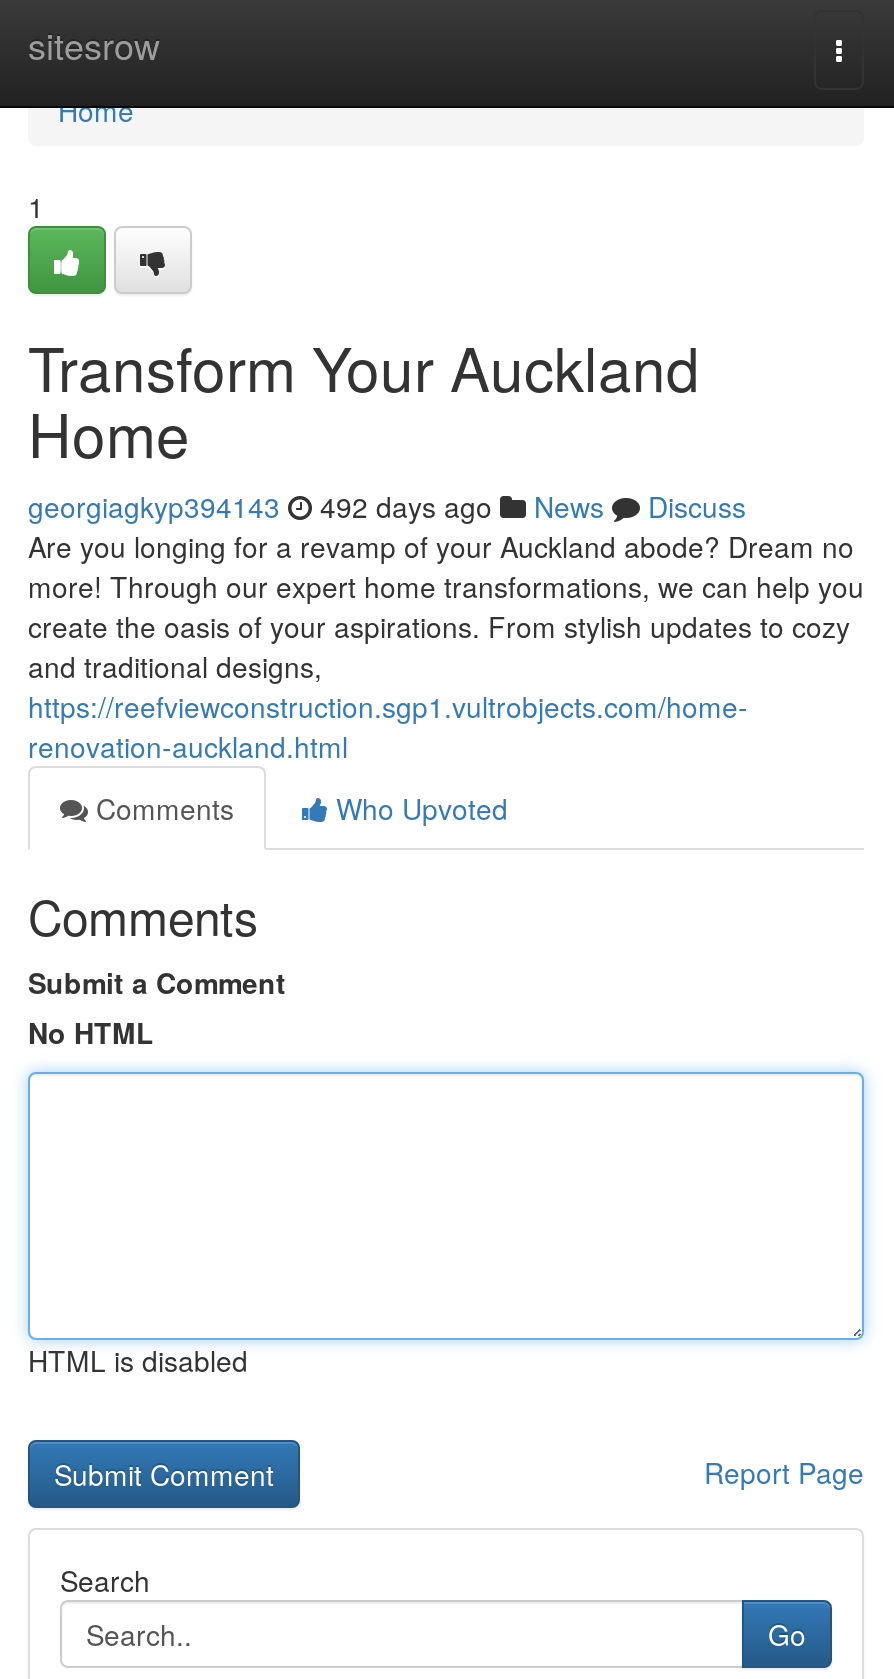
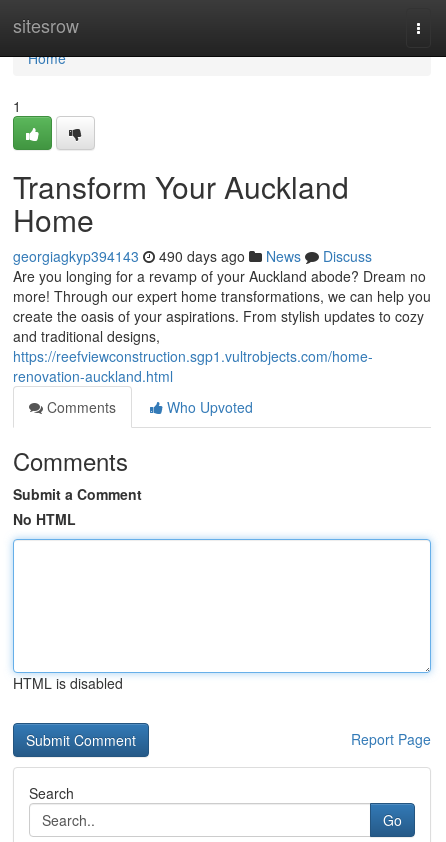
[28,486,746,526] georgiagkyp394143 492 days ago News Discuss -> [13,246,372,266] georgiagkyp394143 490 days ago News Discuss

